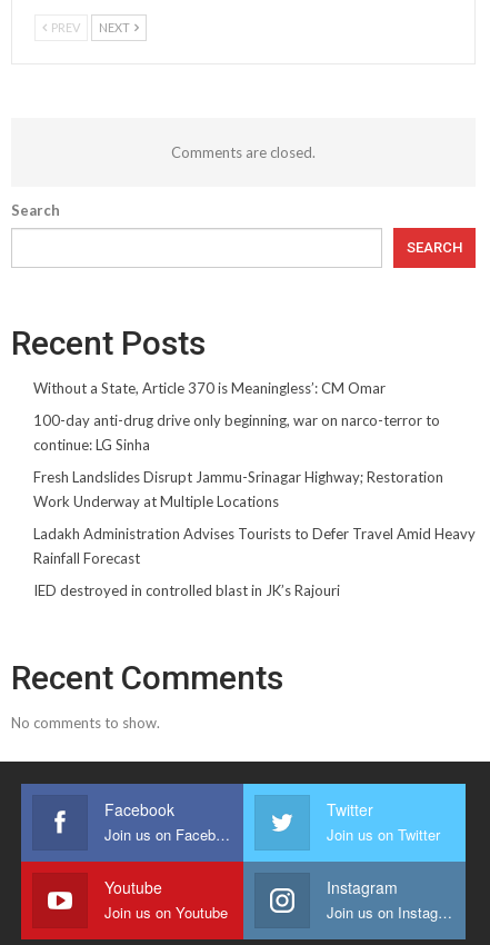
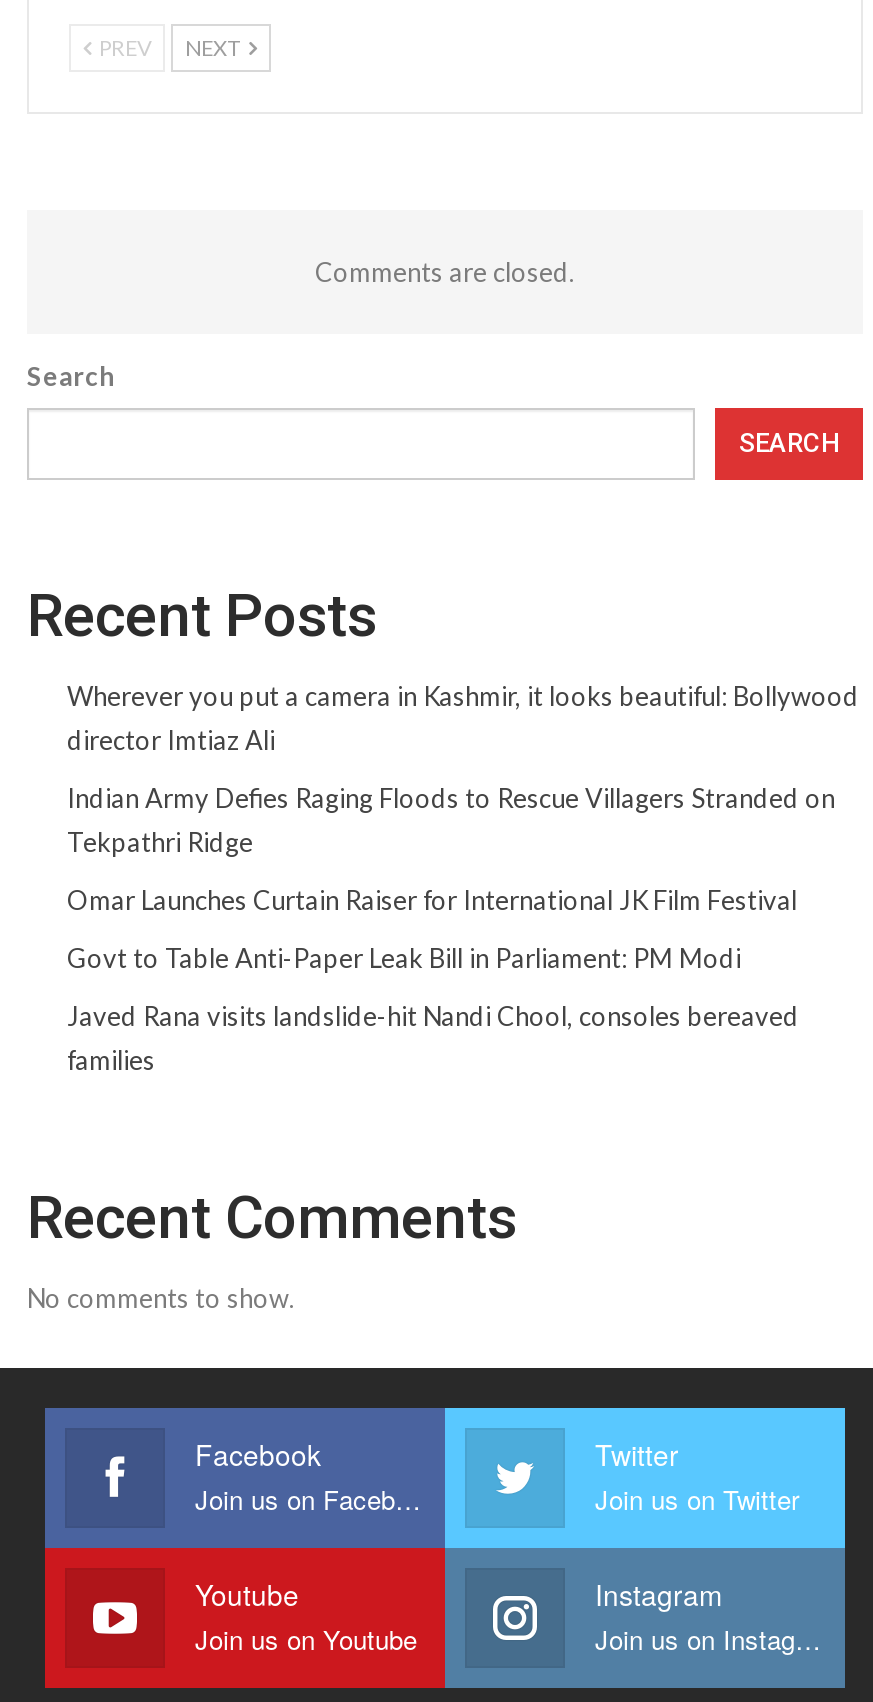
[33,379,386,397] Without a State, Article 370 is Meaningless’: CM Omar -> [67,679,859,755] Wherever you put a camera in Kashmir, it looks beautiful: Bollywood | director Imtiaz Ali
[33,411,440,453] 100-day anti-drug drive only beginning, war on narco-terror to | continue: LG Sinha -> [67,781,835,857] Indian Army Defies Raging Floods to Rescue Villagers Stranded on | Tekpathri Ridge
[33,468,443,510] Fresh Landslides Disrupt Jammu-Srinagar Highway; Restoration | Work Underway at Multiple Locations -> [67,883,797,915] Omar Launches Curtain Raiser for International JK Film Festival
[33,524,476,567] Ladakh Administration Advises Tourists to Defer Travel Amid Heavy | Rainfall Forecast -> [67,941,741,973] Govt to Table Anti-Paper Leak Bill in Parliament: PM Modi
[33,581,340,599] IED destroyed in controlled blast in JK’s Rajouri -> [67,999,799,1075] Javed Rana visits landslide-hit Nandi Chool, consoles bereaved | families

